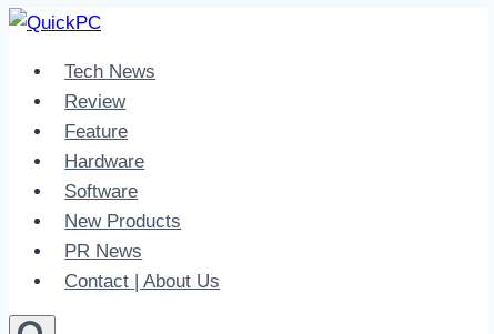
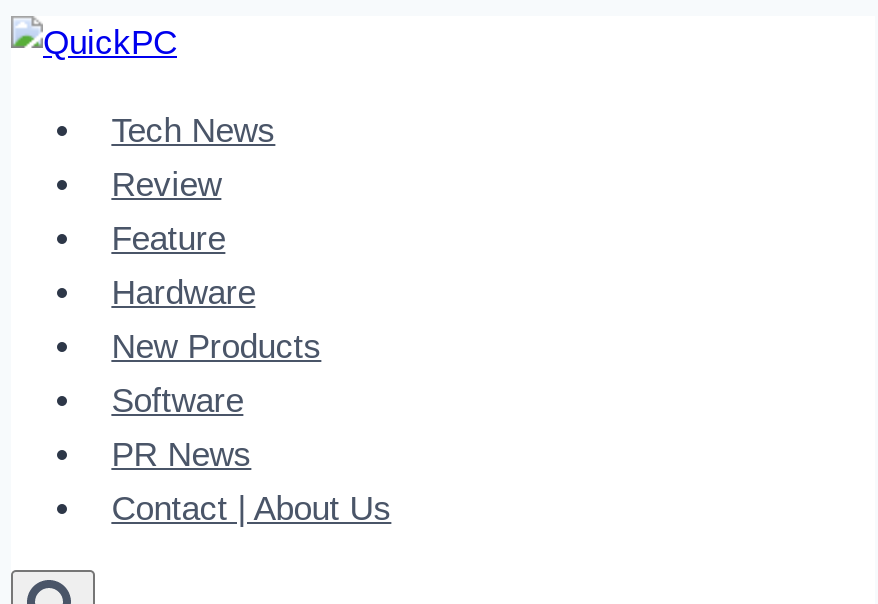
moved [65,181,138,202] -> [111,382,243,420]: Software
moved [65,211,181,232] -> [111,328,321,366]: New Products

